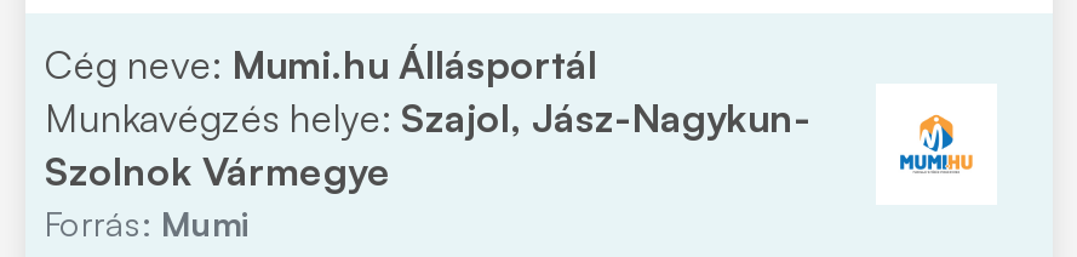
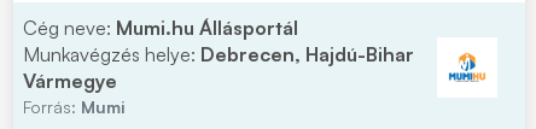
[45,94,810,195] Munkavégzés helye: Szajol, Jász-Nagykun- | Szolnok Vármegye -> [23,42,414,93] Munkavégzés helye: Debrecen, Hajdú-Bihar | Vármegye

